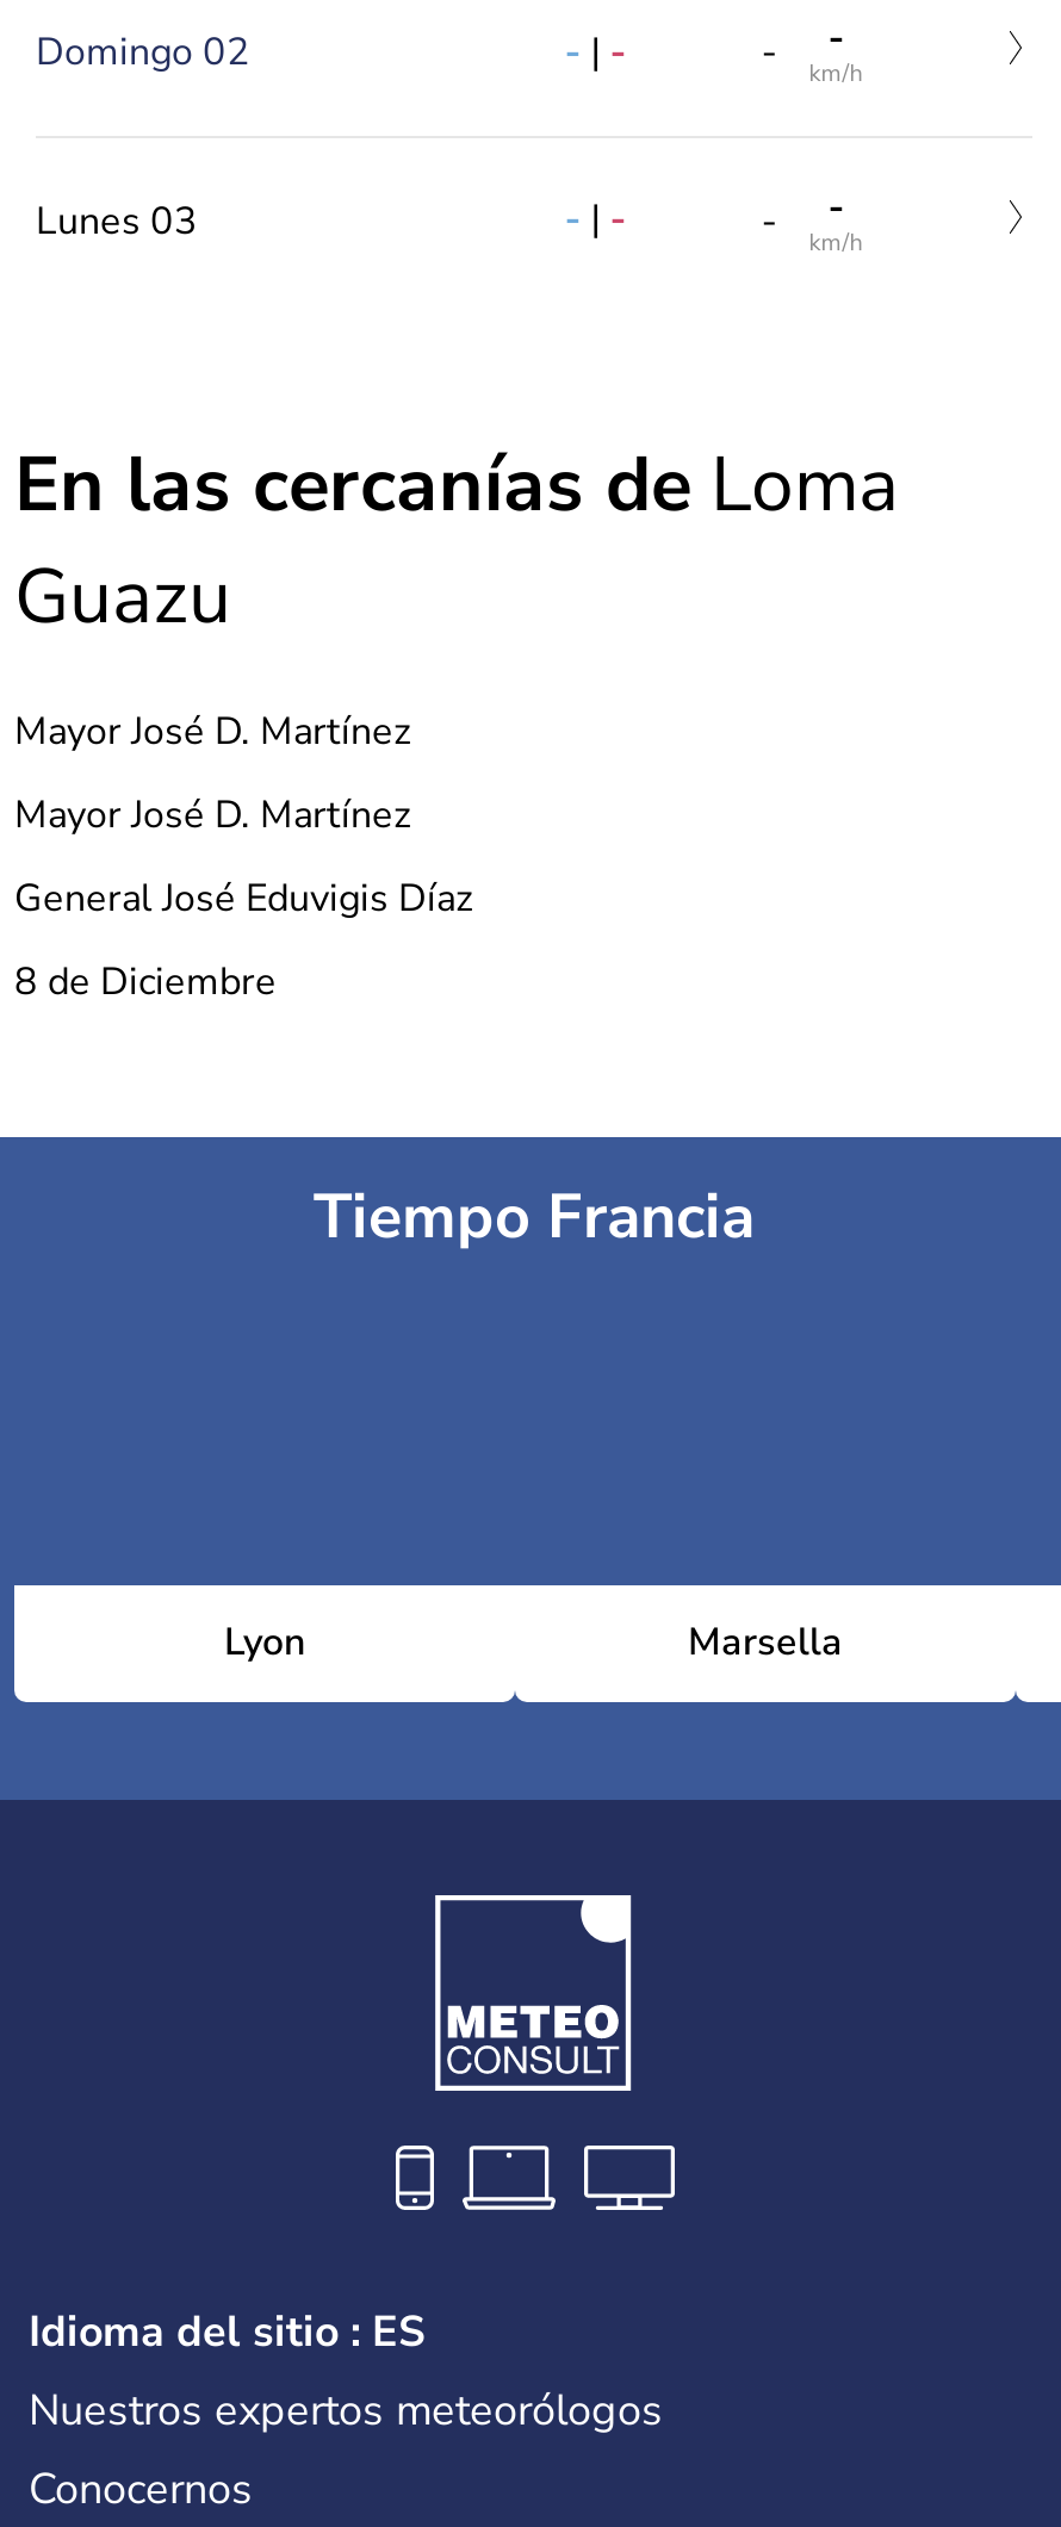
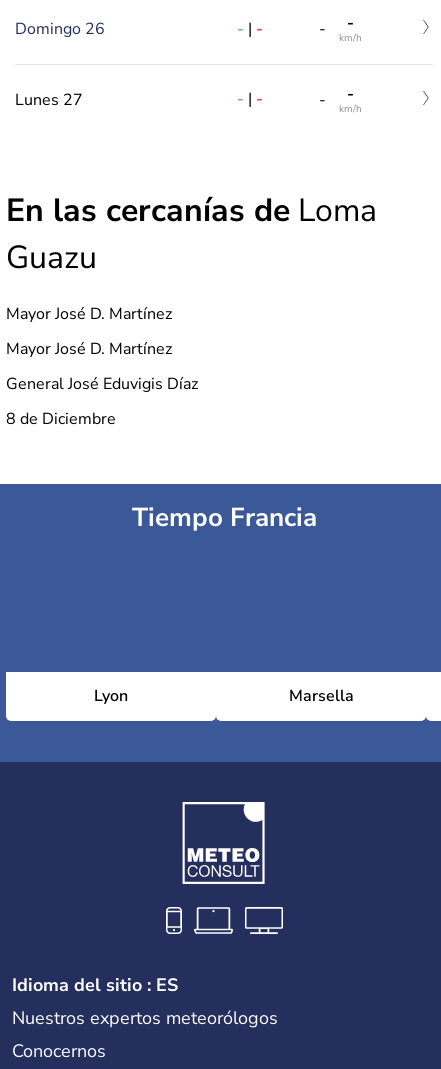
[36,27,250,79] Domingo 02 -> [15,18,105,40] Domingo 26
[36,195,198,247] Lunes 03 -> [15,89,83,111] Lunes 27

